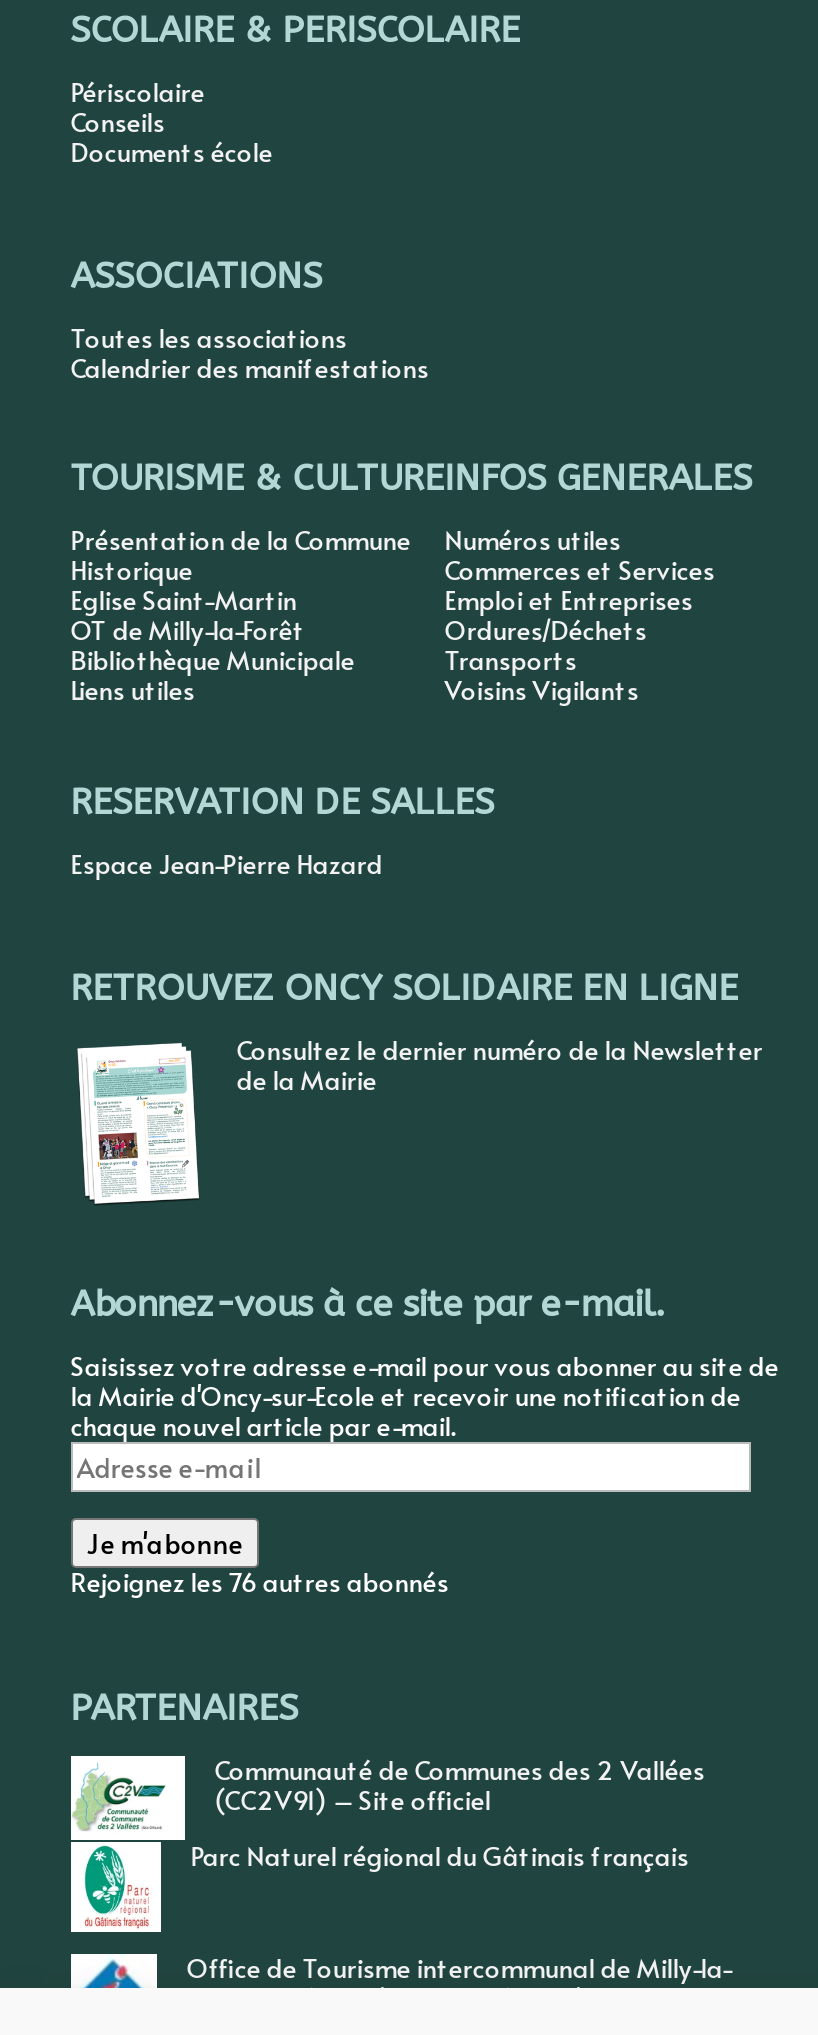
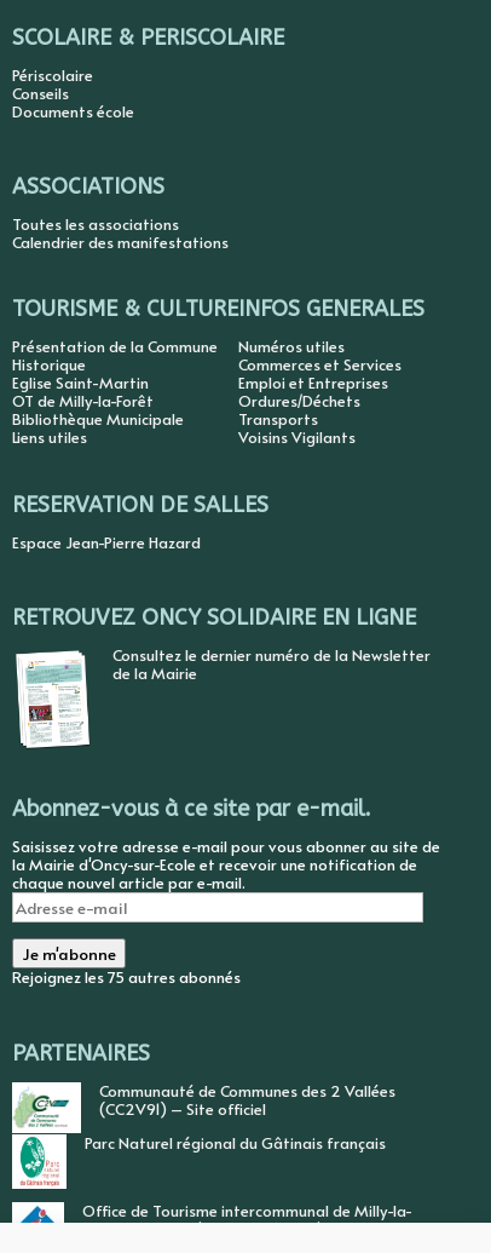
[71,1565,449,1601] Rejoignez les 76 autres abonnés -> [12,966,240,988] Rejoignez les 75 autres abonnés

